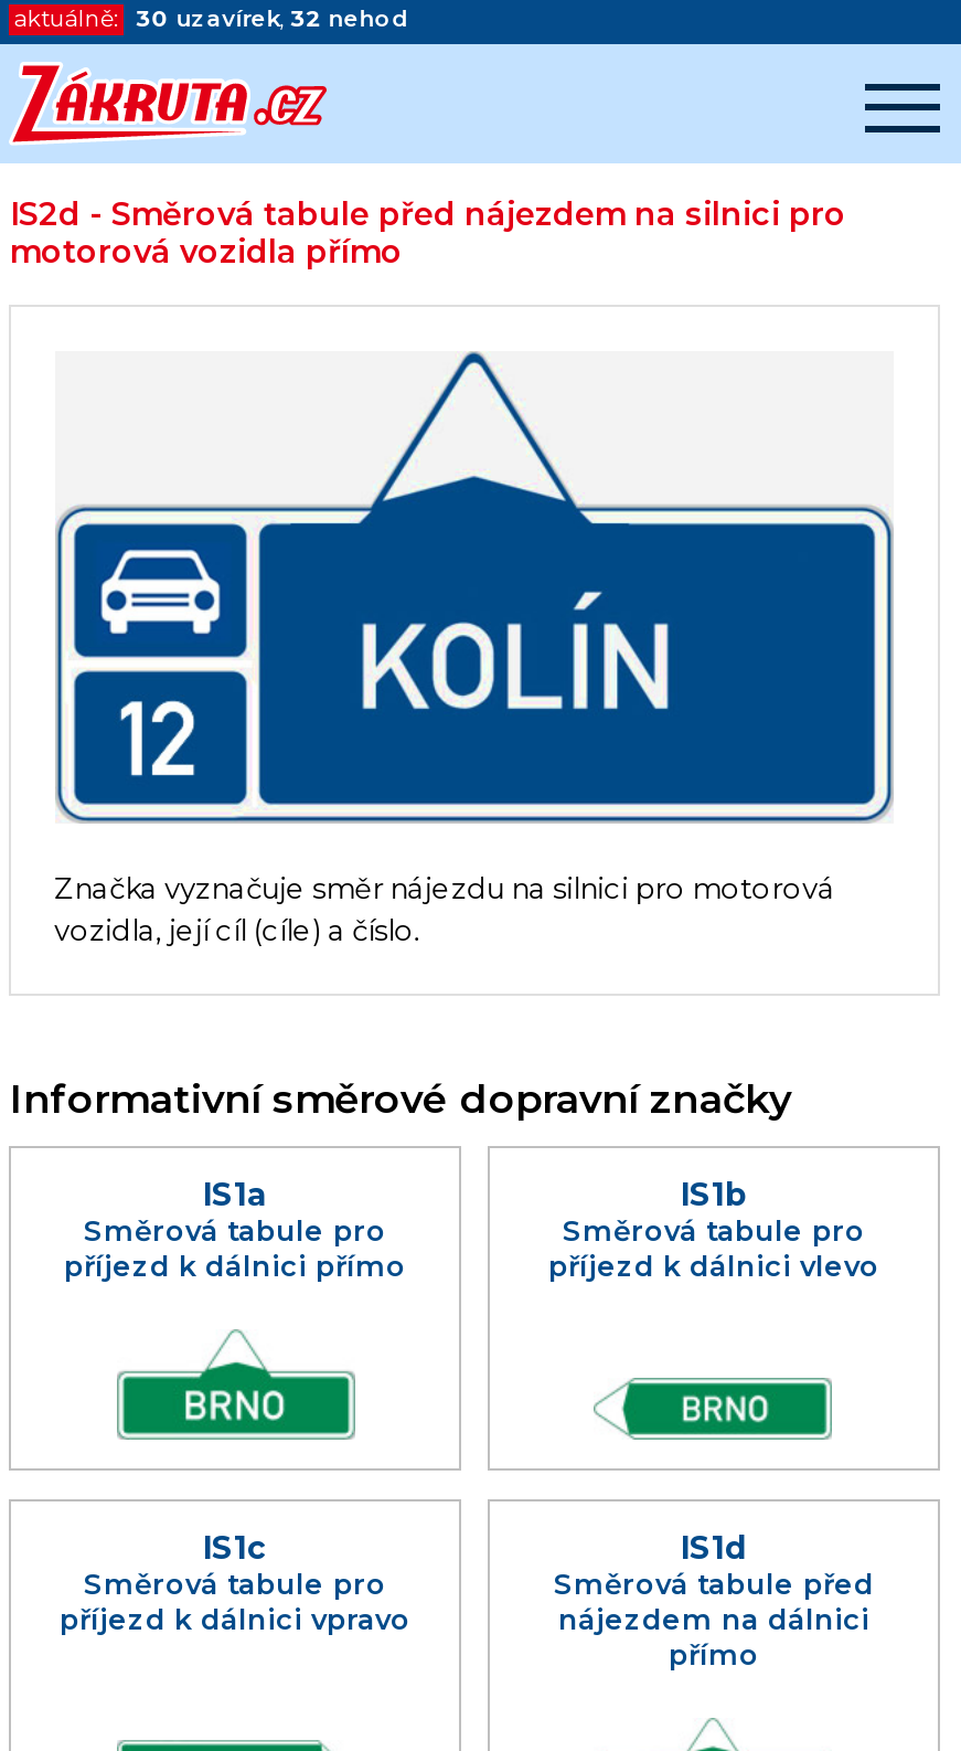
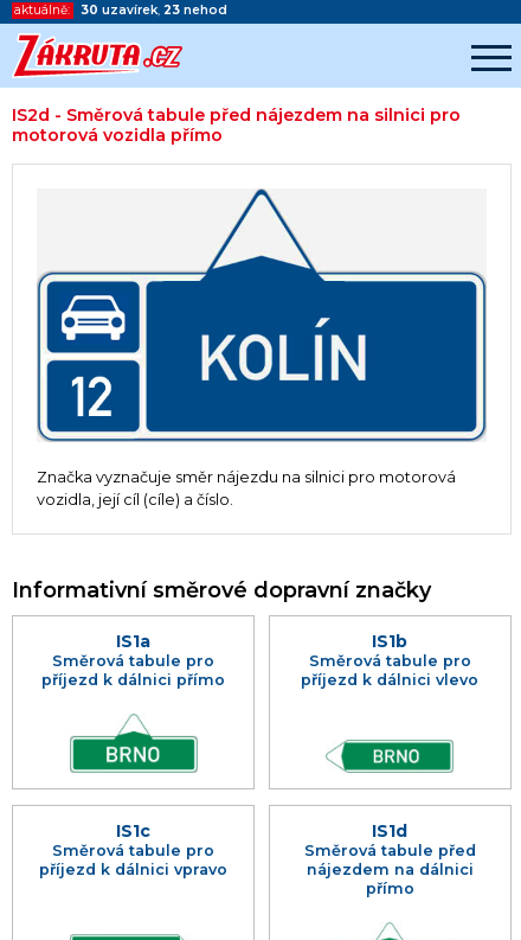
[136,5,410,33] 30 uzavírek, 32 nehod -> [80,2,227,18] 30 uzavírek, 23 nehod

